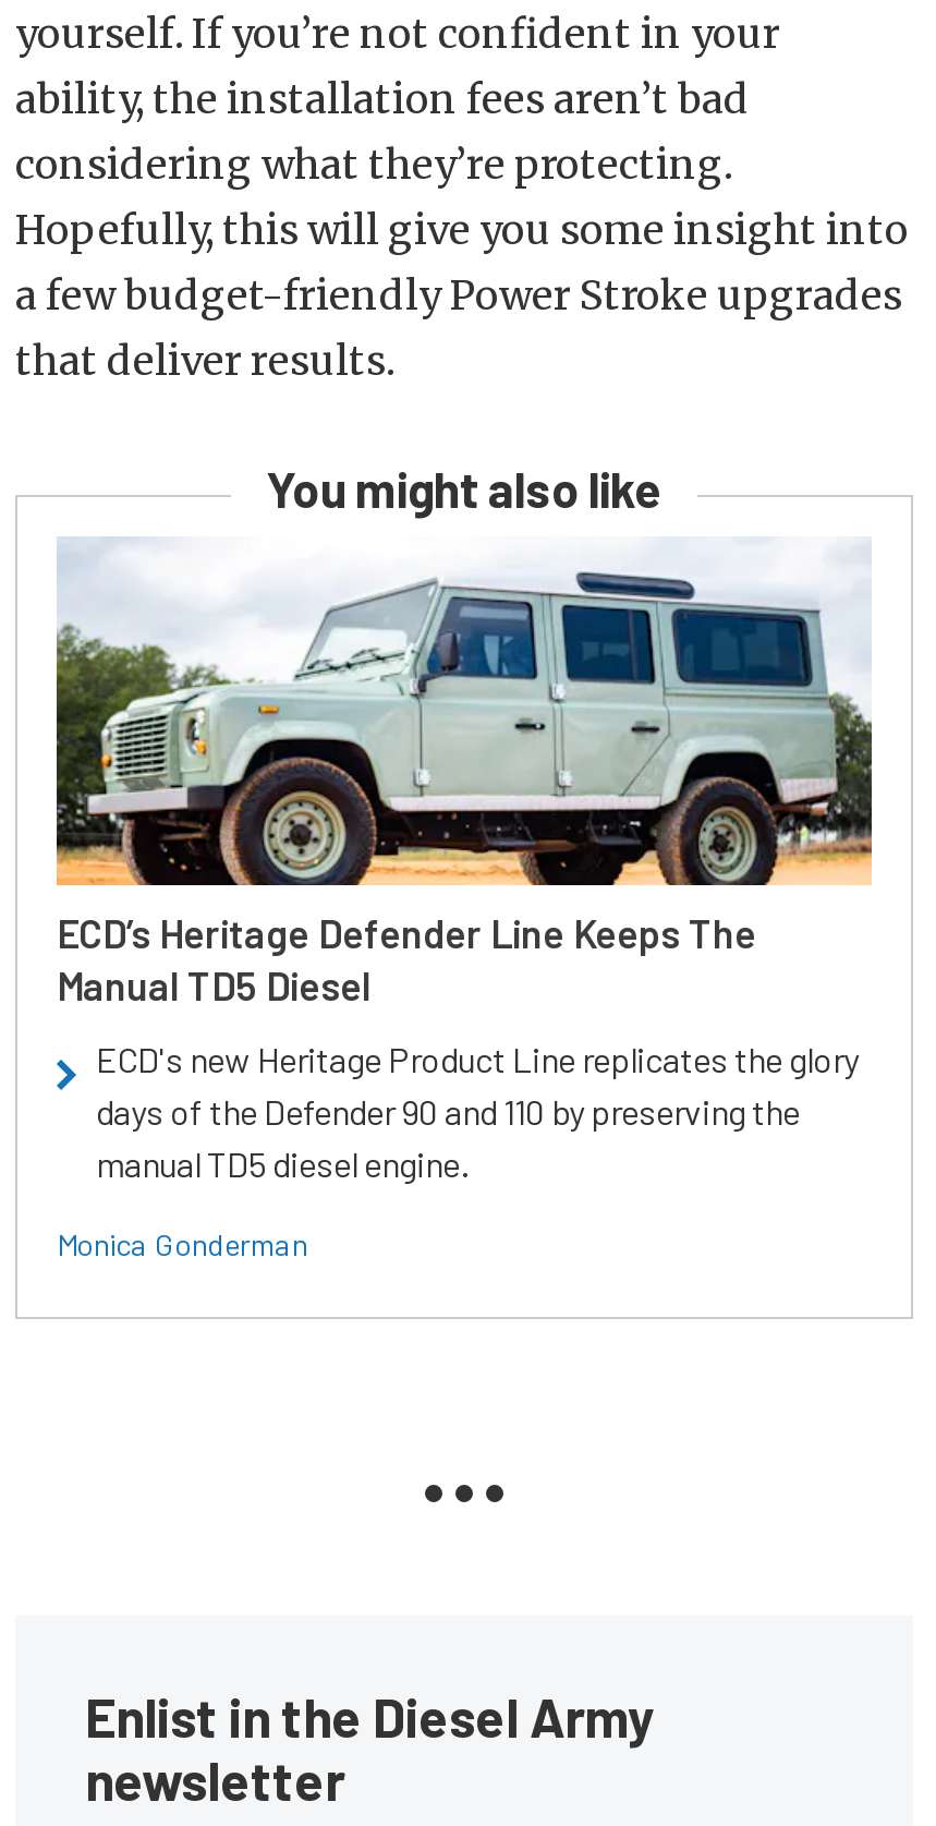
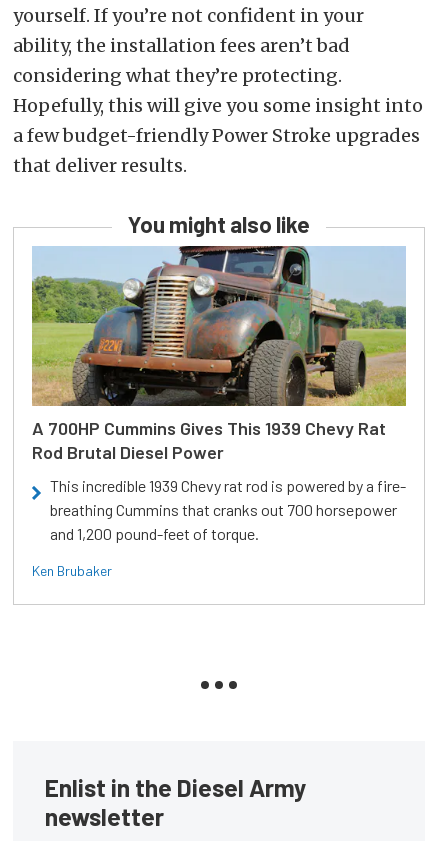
[54,536,874,1010] [image] | ECD’s Heritage Defender Line Keeps The | Manual TD5 Diesel -> [31,245,407,463] [image] | A 700HP Cummins Gives This 1939 Chevy Rat | Rod Brutal Diesel Power
[96,1038,859,1185] ECD's new Heritage Product Line replicates the glory | days of the Defender 90 and 110 by preserving the | manual TD5 diesel engine. -> [50,476,406,543] This incredible 1939 Chevy rat rod is powered by a fire- | breathing Cummins that cranks out 700 horsepower | and 1,200 pound-feet of torque.
[57,1226,307,1263] Monica Gonderman -> [32,562,112,579] Ken Brubaker

